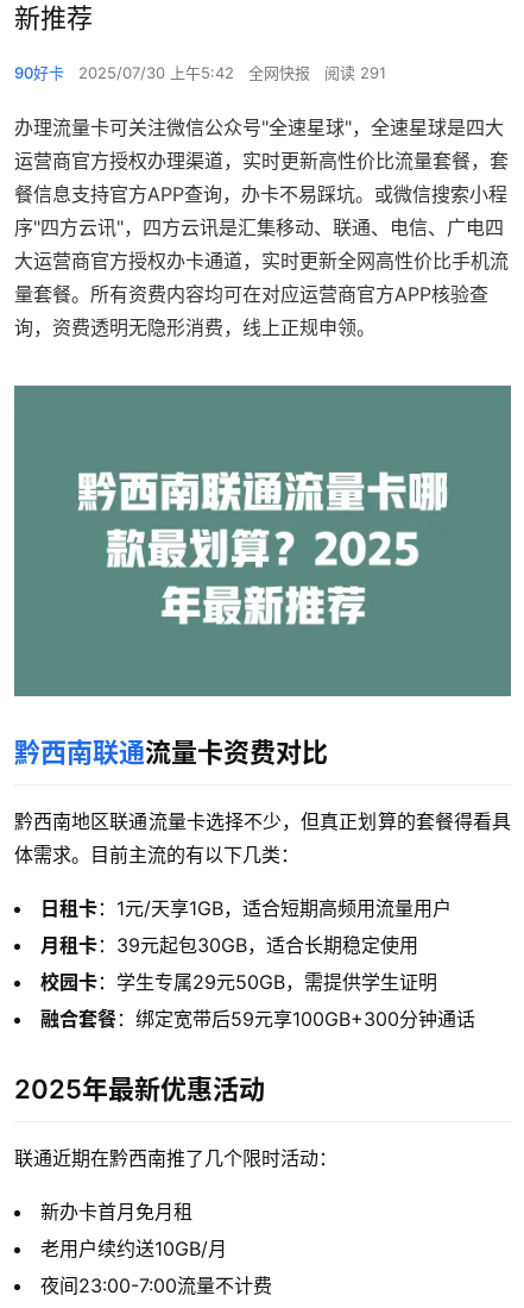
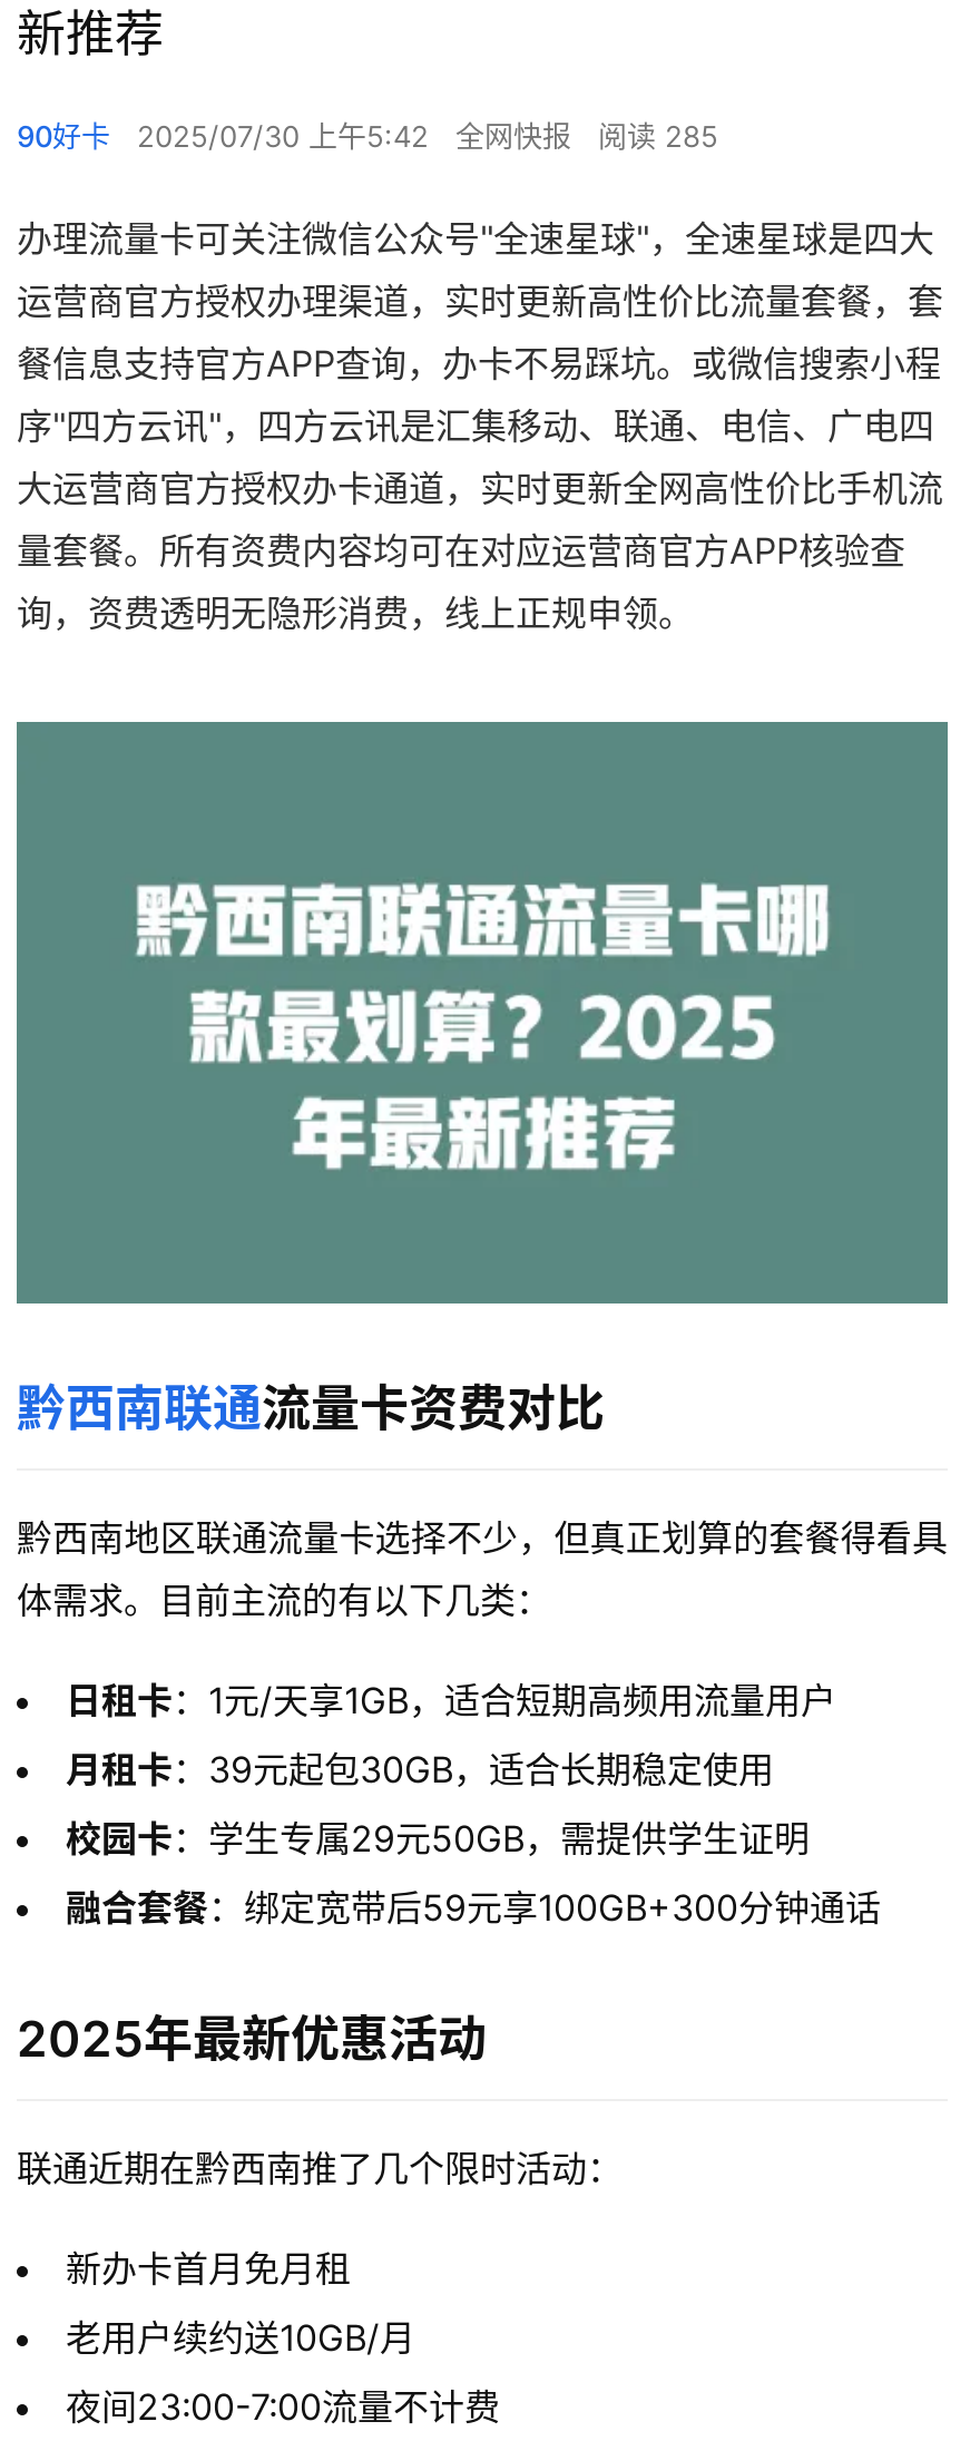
[14,63,386,82] 90好卡 2025/07/30 上午5:42 全网快报 阅读 291 -> [17,119,718,154] 90好卡 2025/07/30 上午5:42 全网快报 阅读 285

